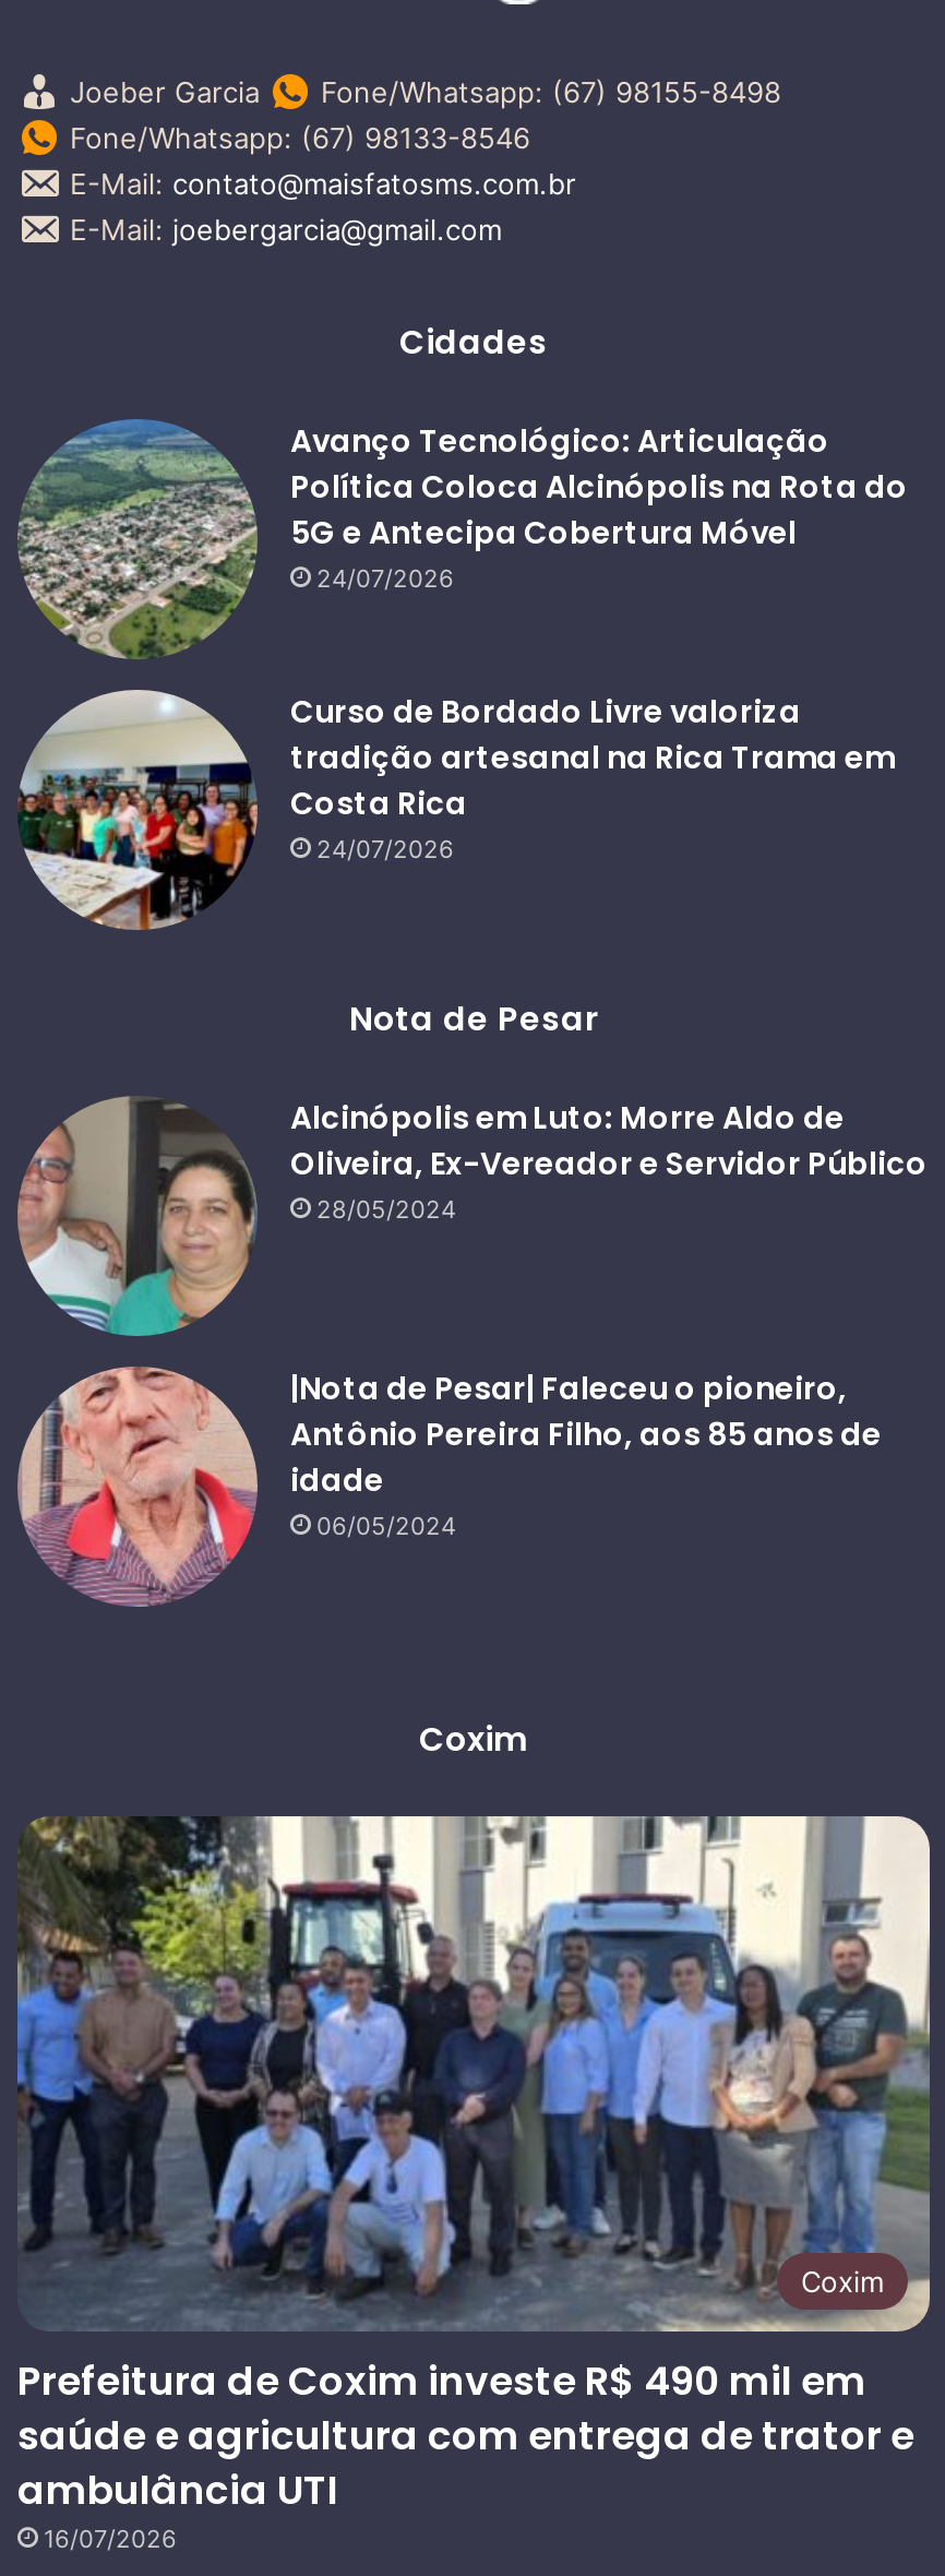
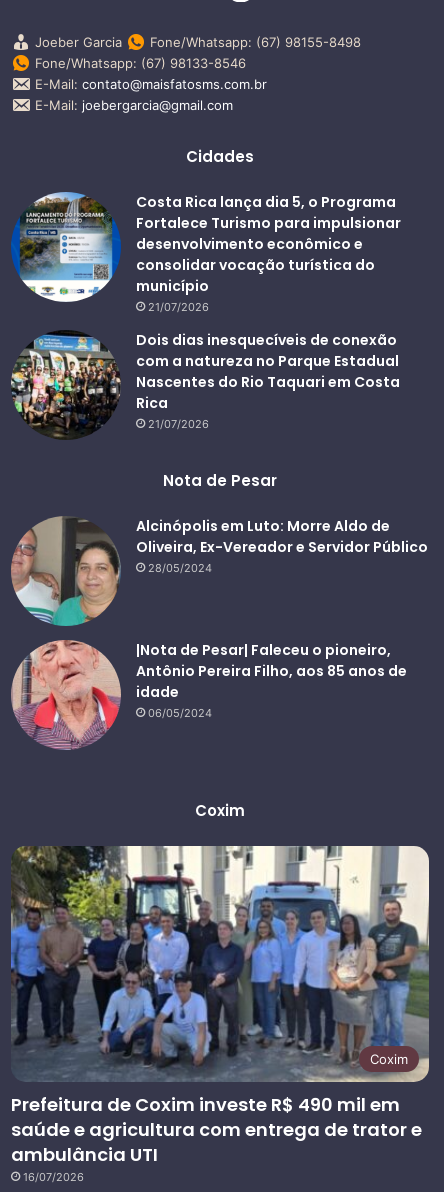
[17,419,908,659] [image] | Avanço Tecnológico: Articulação | Política Coloca Alcinópolis na Rota do | 5G e Antecipa Cobertura Móvel | 24/07/2026 -> [11,192,401,314] [image] | Costa Rica lança dia 5, o Programa | Fortalece Turismo para impulsionar | desenvolvimento econômico e | consolidar vocação turística do | município | 21/07/2026
[20,688,895,932] [image] | Curso de Bordado Livre valoriza | tradição artesanal na Rica Trama em | Costa Rica | 24/07/2026 -> [10,330,400,440] [image] | Dois dias inesquecíveis de conexão | com a natureza no Parque Estadual | Nascentes do Rio Taquari em Costa | Rica | 21/07/2026

